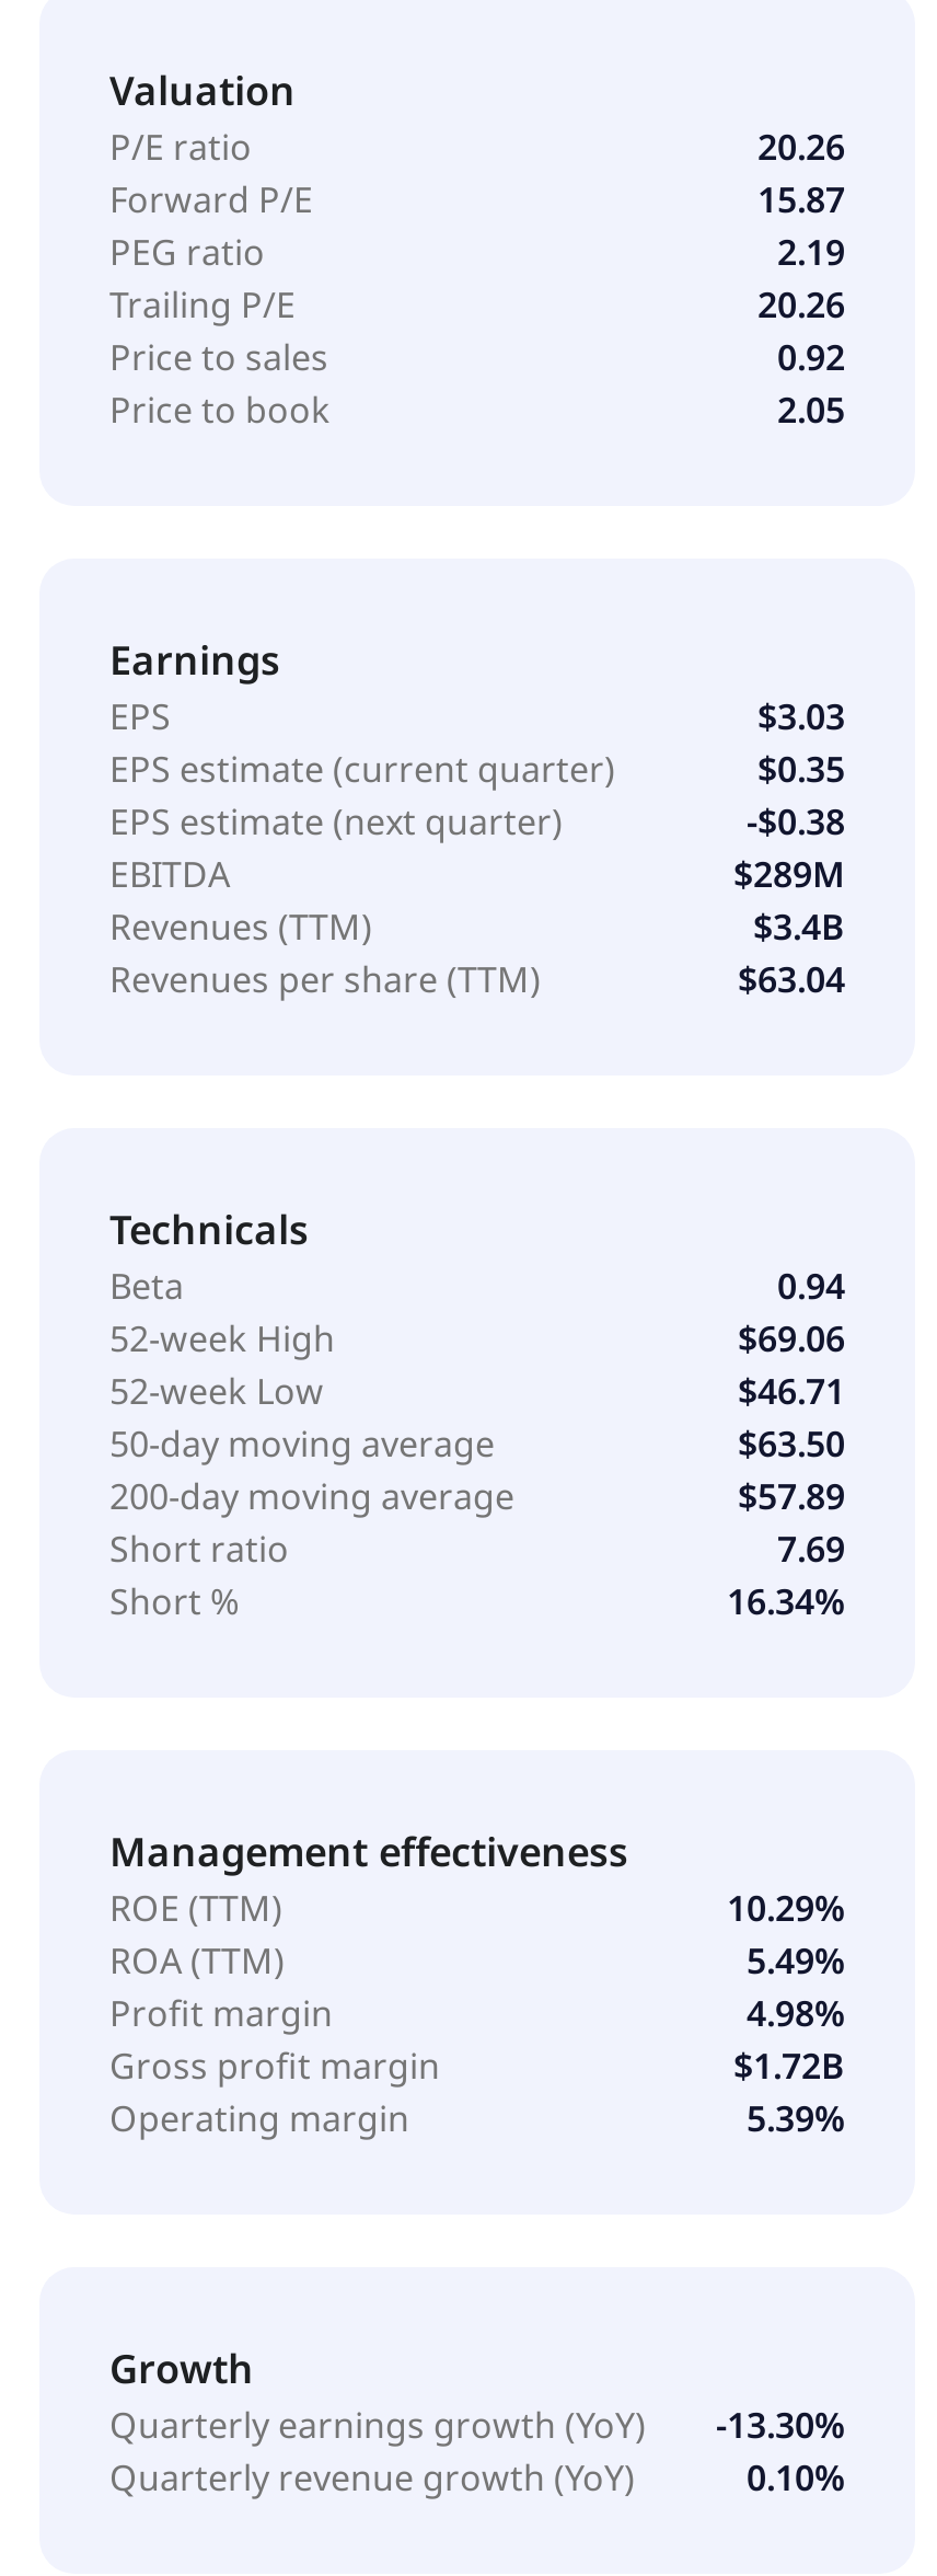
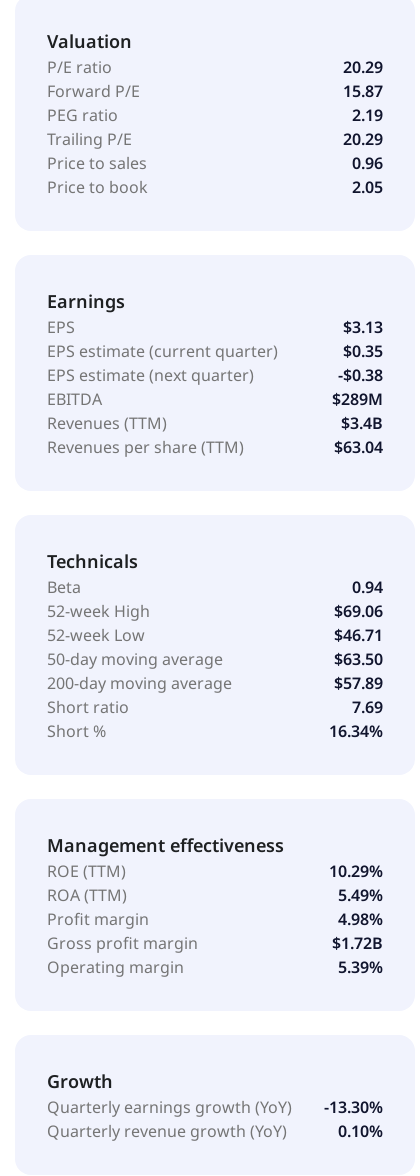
[757,122,845,170] 20.26 -> [343,56,383,78] 20.29
[757,280,845,328] 20.26 -> [343,128,383,150] 20.29
[777,332,845,380] 0.92 -> [352,152,383,174] 0.96
[757,691,845,740] $3.03 -> [343,316,383,338] $3.13

